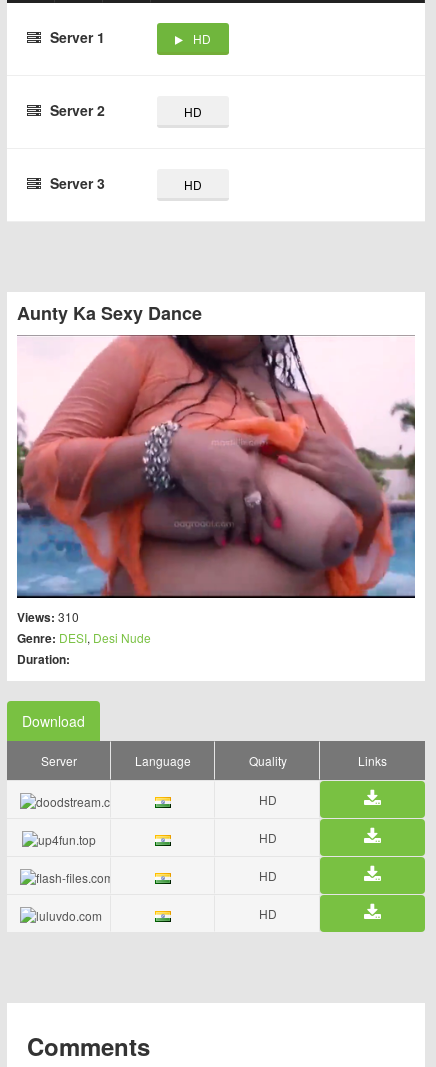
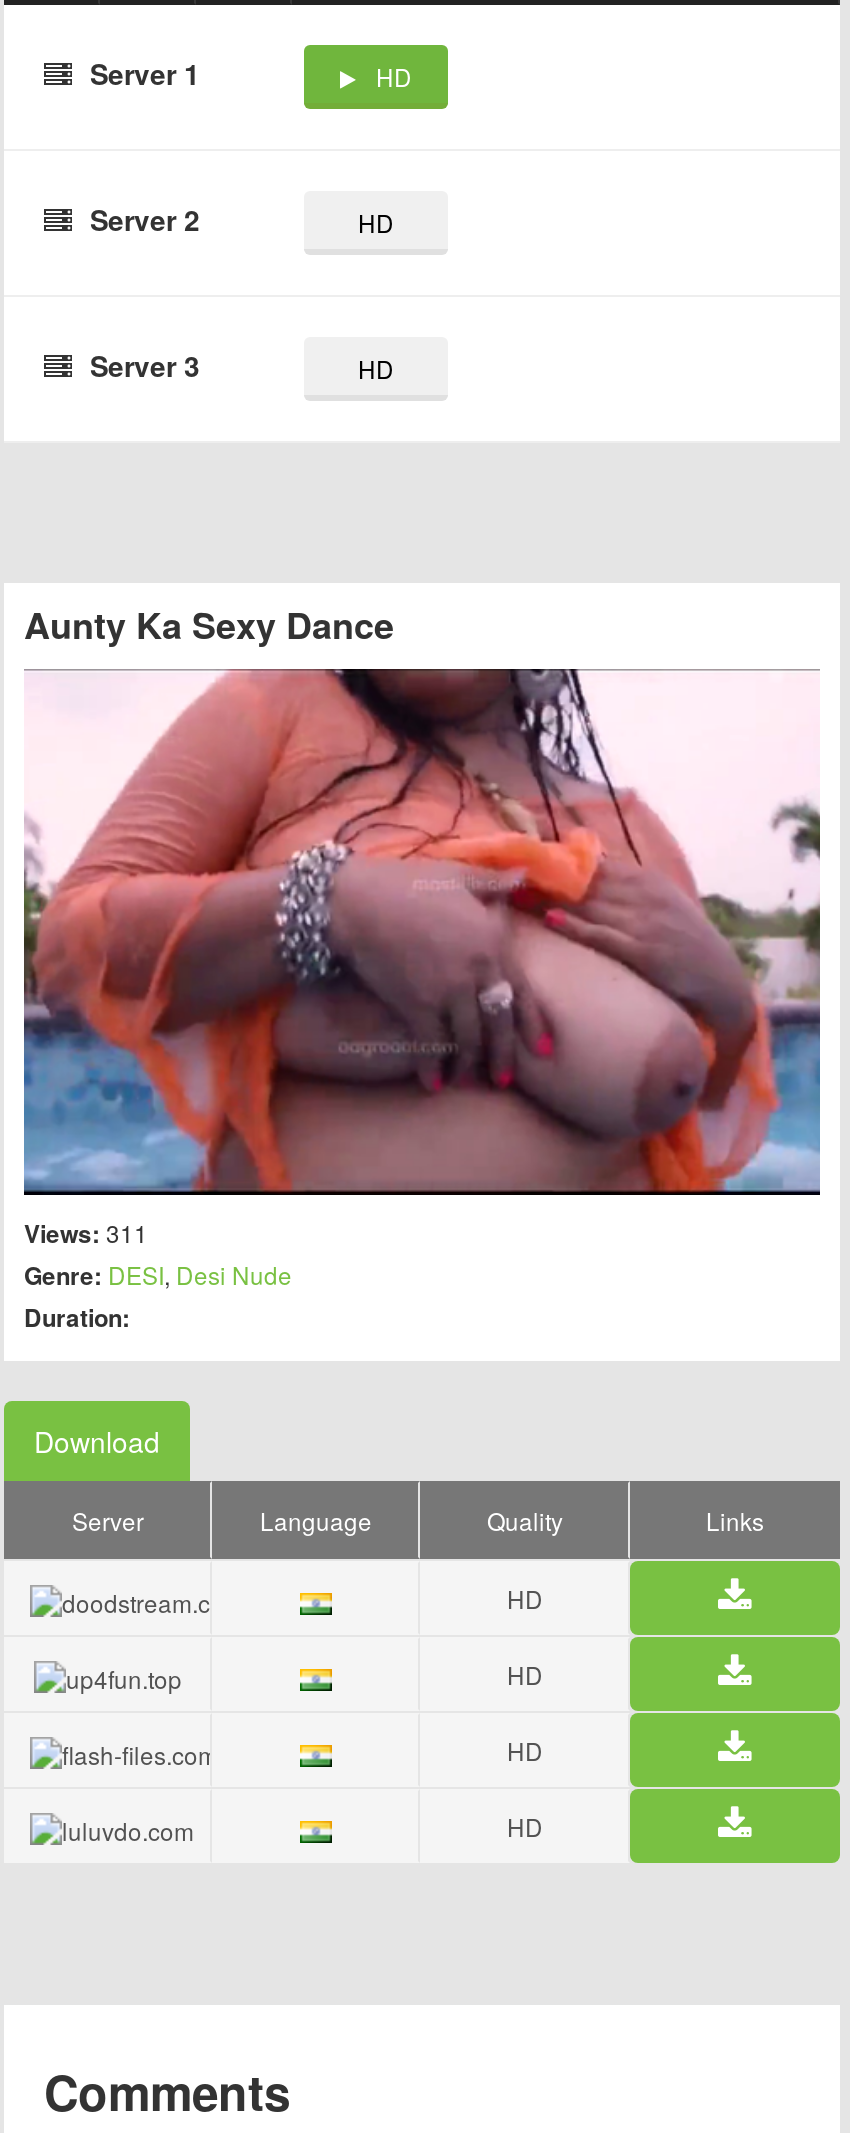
[17,608,79,626] Views: 310 -> [24,1216,148,1252] Views: 311

